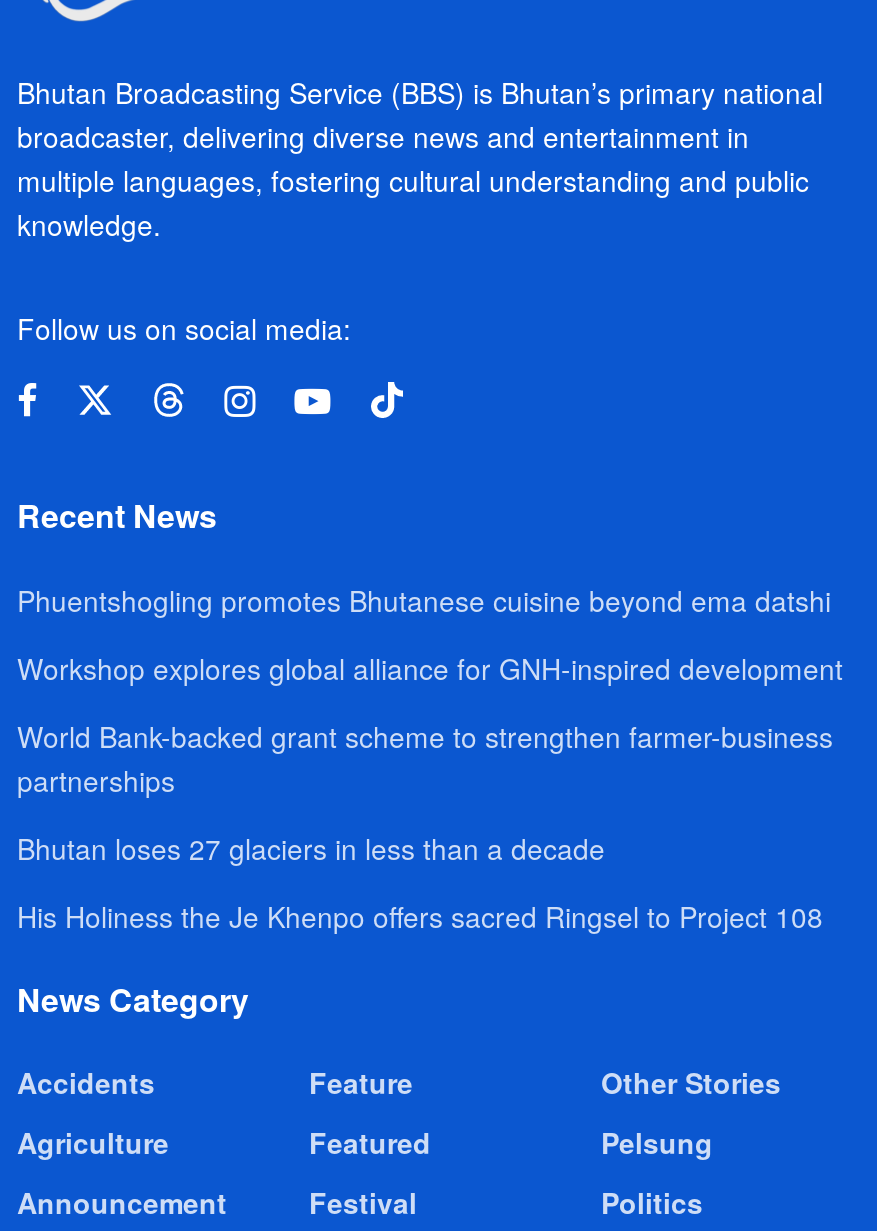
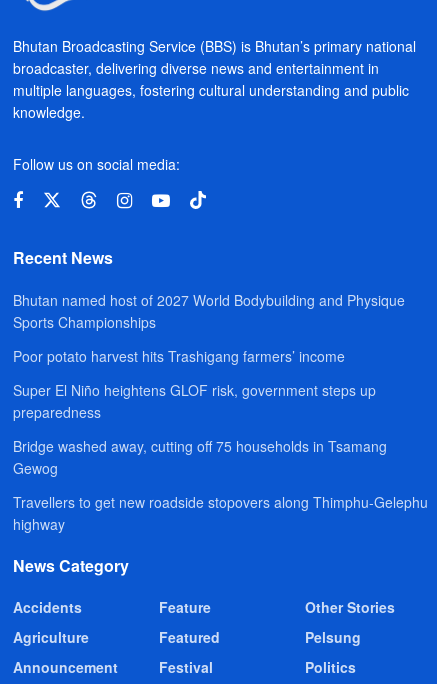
[17,580,831,620] Phuentshogling promotes Bhutanese cuisine beyond ema datshi -> [13,290,405,332] Bhutan named host of 2027 World Bodybuilding and Physique | Sports Championships
[17,648,843,688] Workshop explores global alliance for GNH-inspired development -> [13,346,345,366] Poor potato harvest hits Trashigang farmers’ income
[17,716,833,800] World Bank-backed grant scheme to strengthen farmer-business | partnerships -> [13,380,376,422] Super El Niño heightens GLOF risk, government steps up | preparedness
[17,828,605,868] Bhutan loses 27 glaciers in less than a decade -> [13,436,387,478] Bridge washed away, cutting off 75 households in Tsamang | Gewog
[17,896,823,936] His Holiness the Je Khenpo offers sacred Ringsel to Project 108 -> [13,492,428,534] Travellers to get new roadside stopovers along Thimphu-Gelephu | highway

